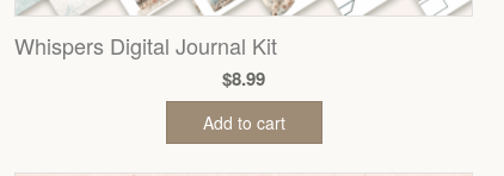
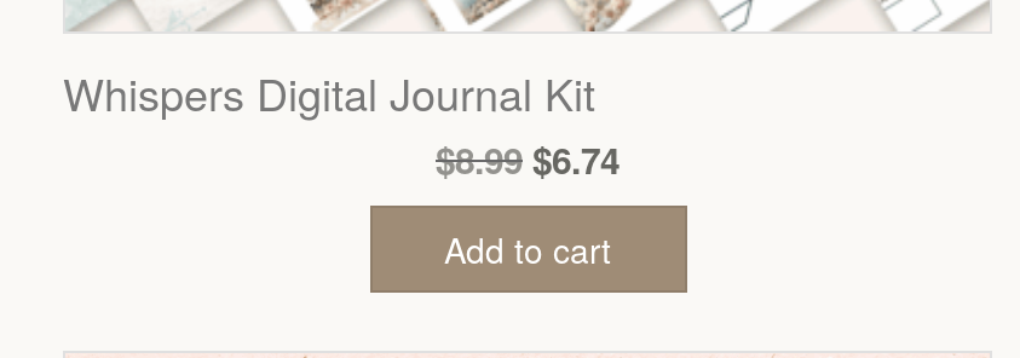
[222,66,265,92] $8.99 -> [436,133,620,186] $8.99 $6.74

